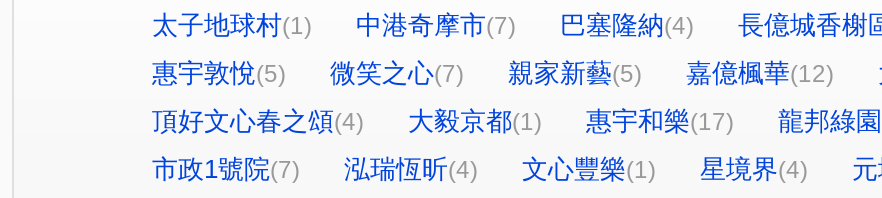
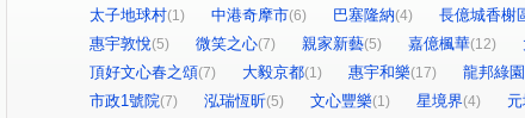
[356,10,516,40] 中港奇摩市(7) -> [211,6,307,24] 中港奇摩市(6)
[152,106,364,136] 頂好文心春之頌(4) -> [89,63,216,81] 頂好文心春之頌(7)
[344,154,478,184] 泓瑞恆昕(4) -> [204,92,284,110] 泓瑞恆昕(5)

